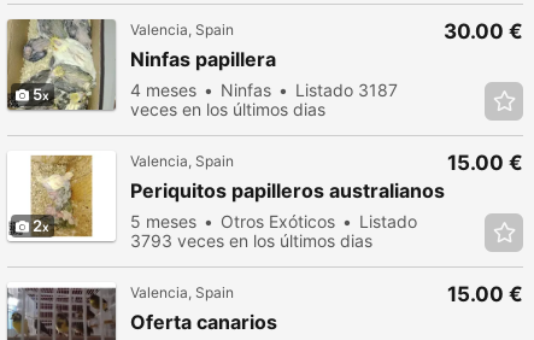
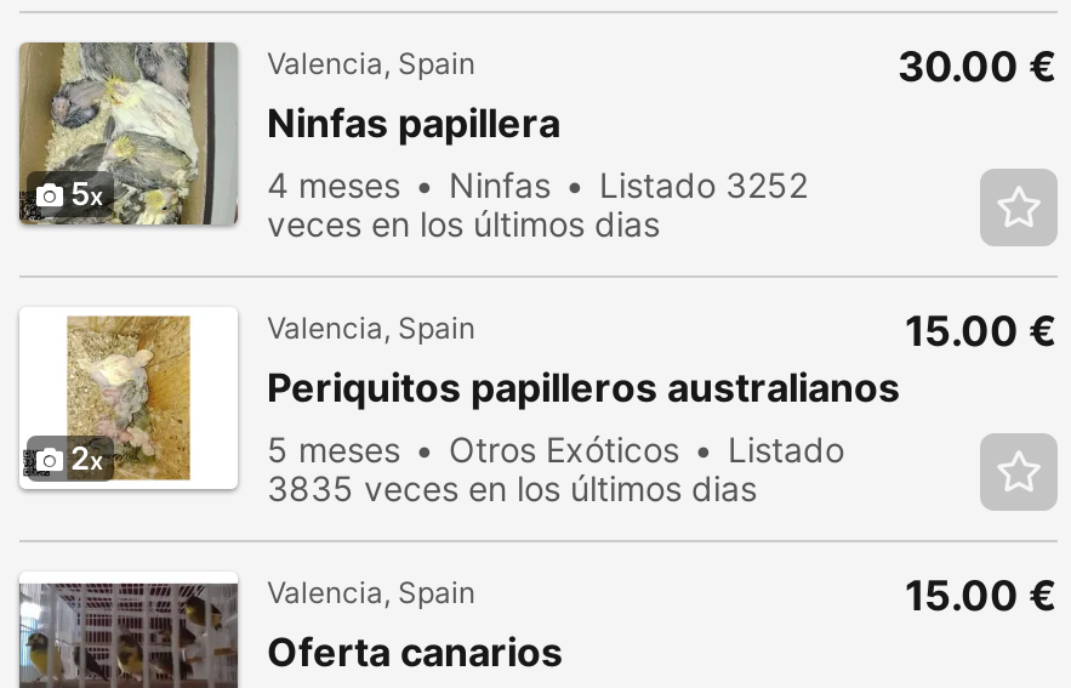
[130,80,398,100] 4 meses Ninfas Listado 3187 -> [267,164,808,205] 4 meses Ninfas Listado 3252
[130,230,372,251] 3793 veces en los últimos dias -> [267,467,757,508] 3835 veces en los últimos dias

